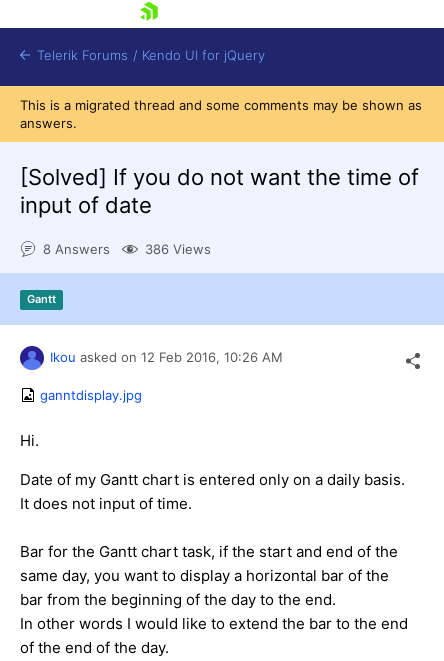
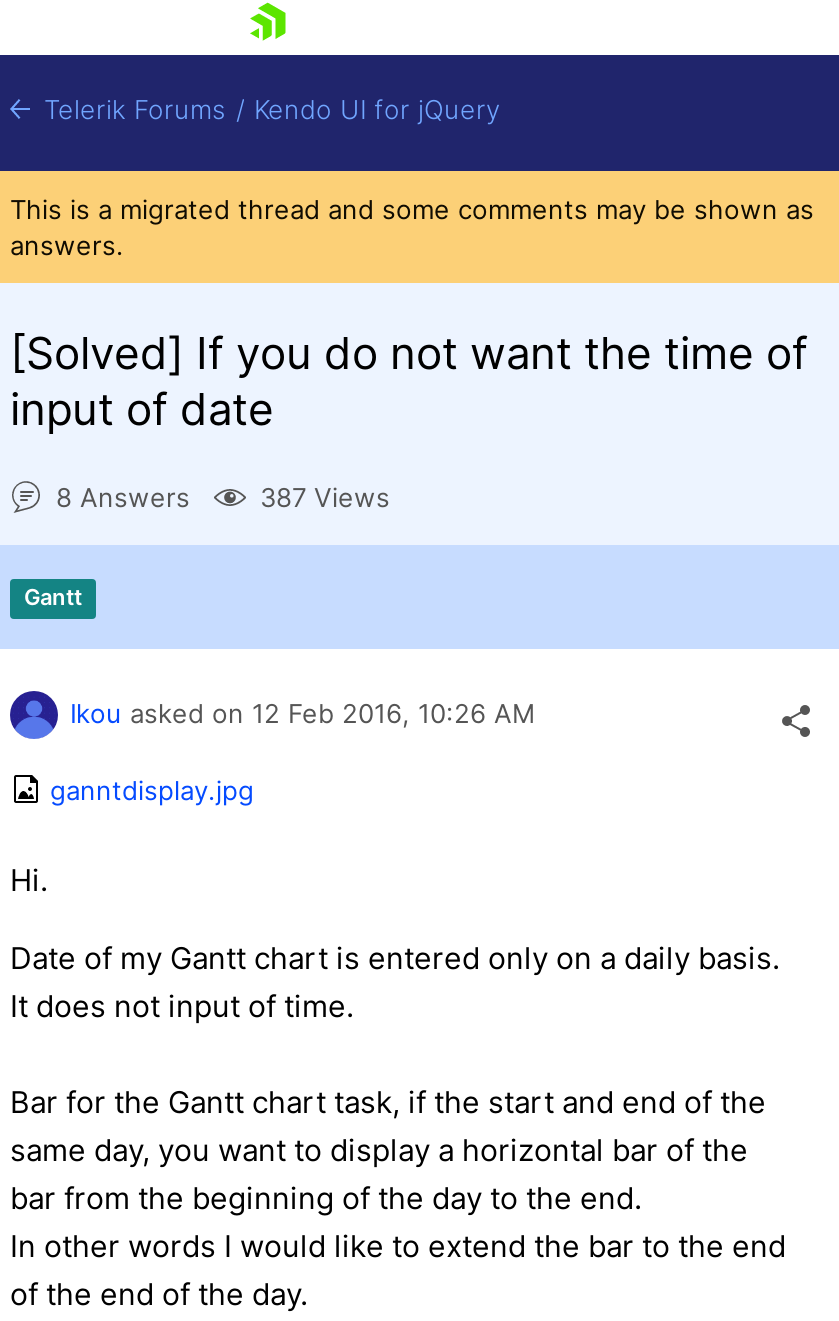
[145,241,211,257] 386 Views -> [260,482,390,514] 387 Views

